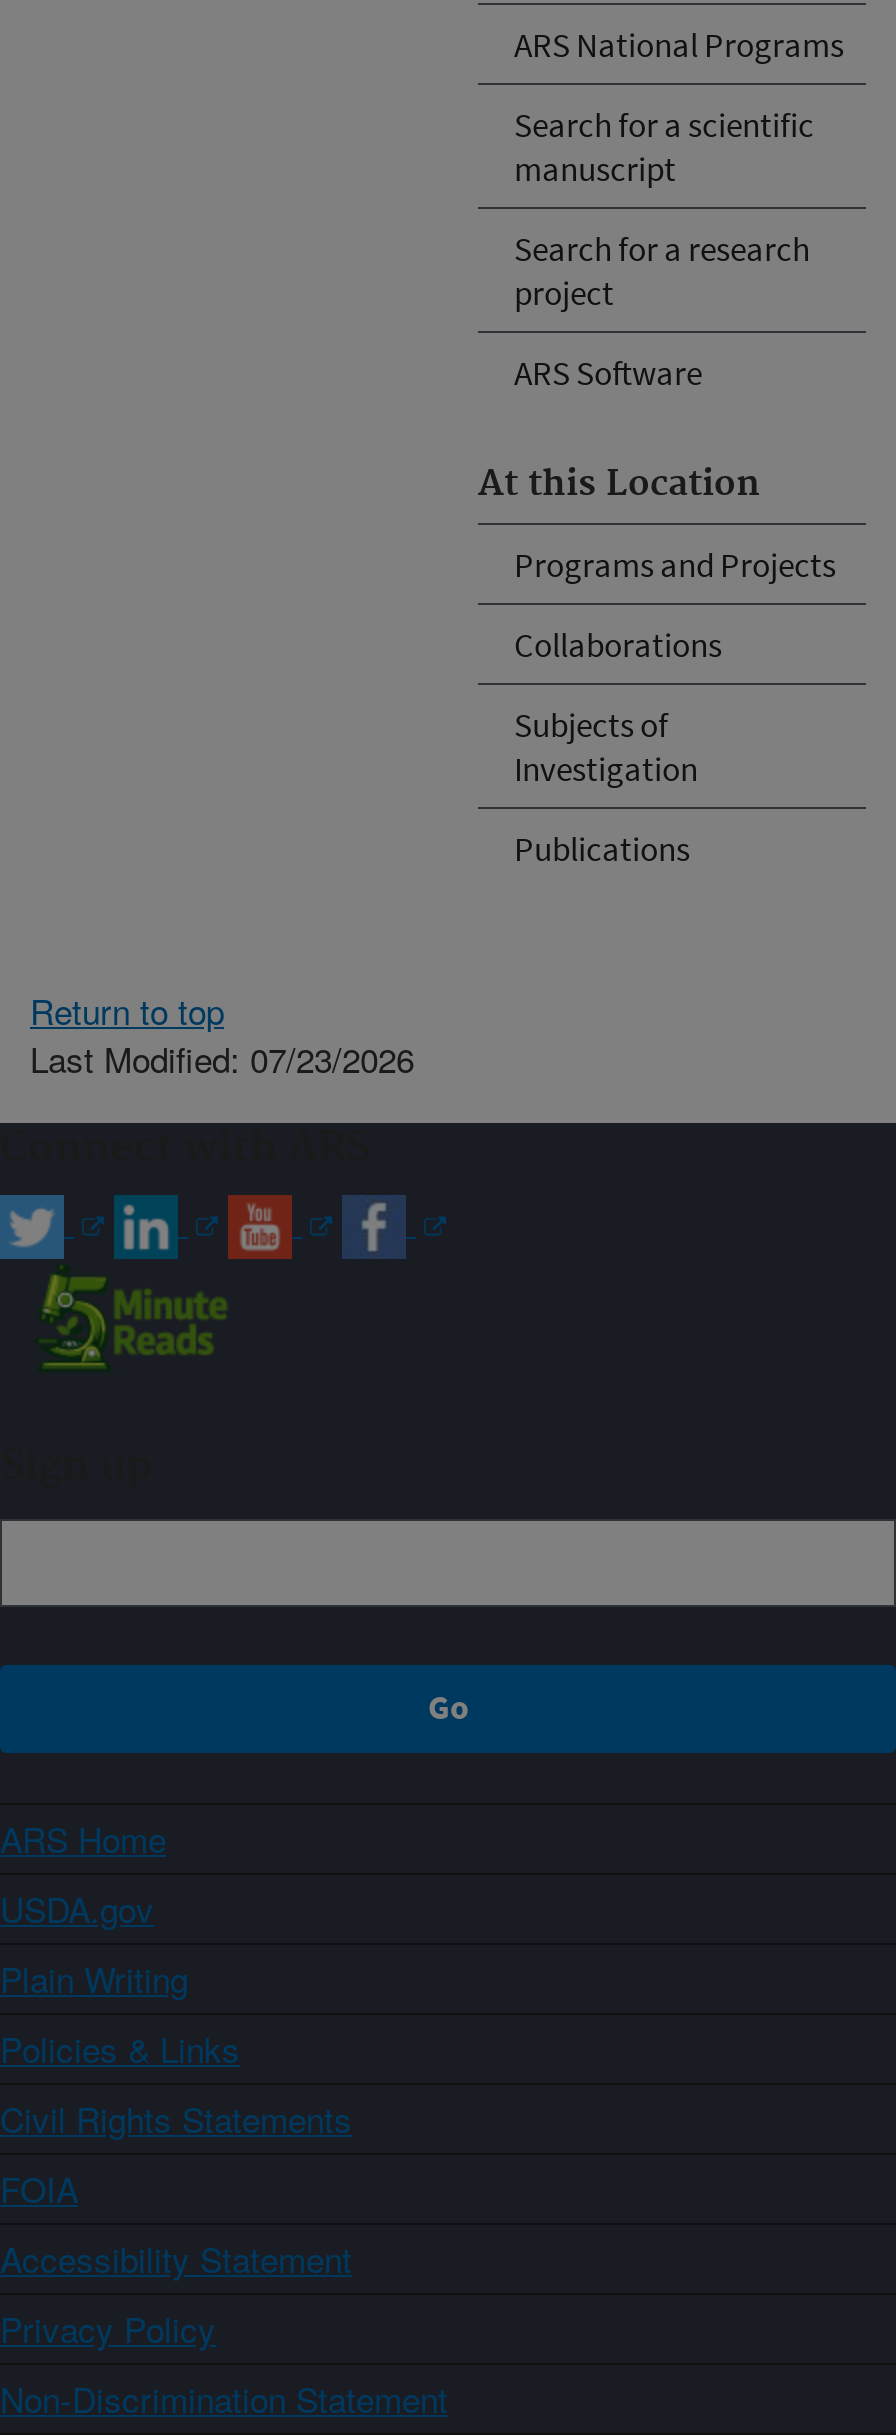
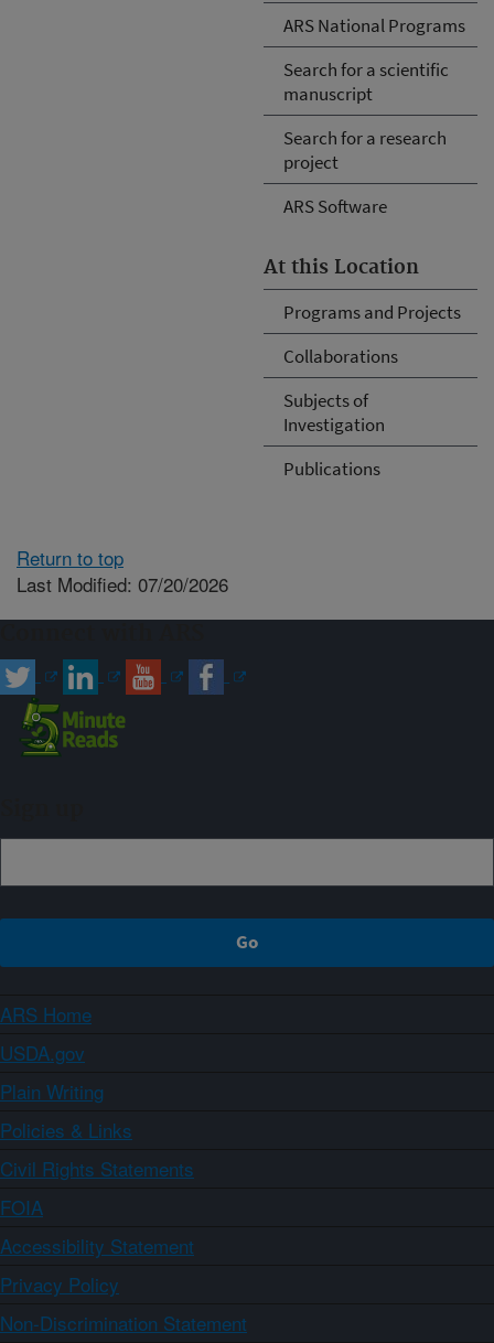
[30,1033,414,1083] Last Modified: 07/23/2026 -> [17,570,228,598] Last Modified: 07/20/2026

